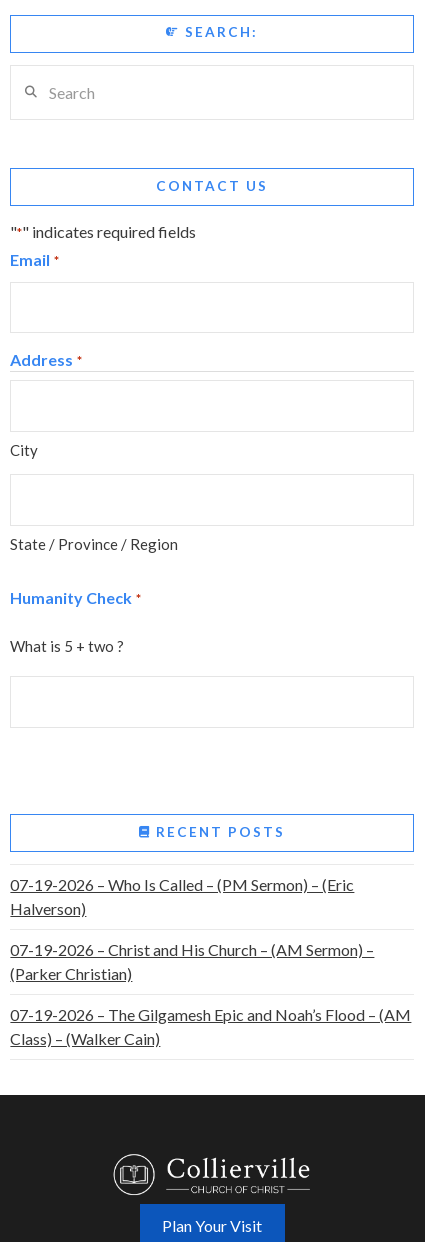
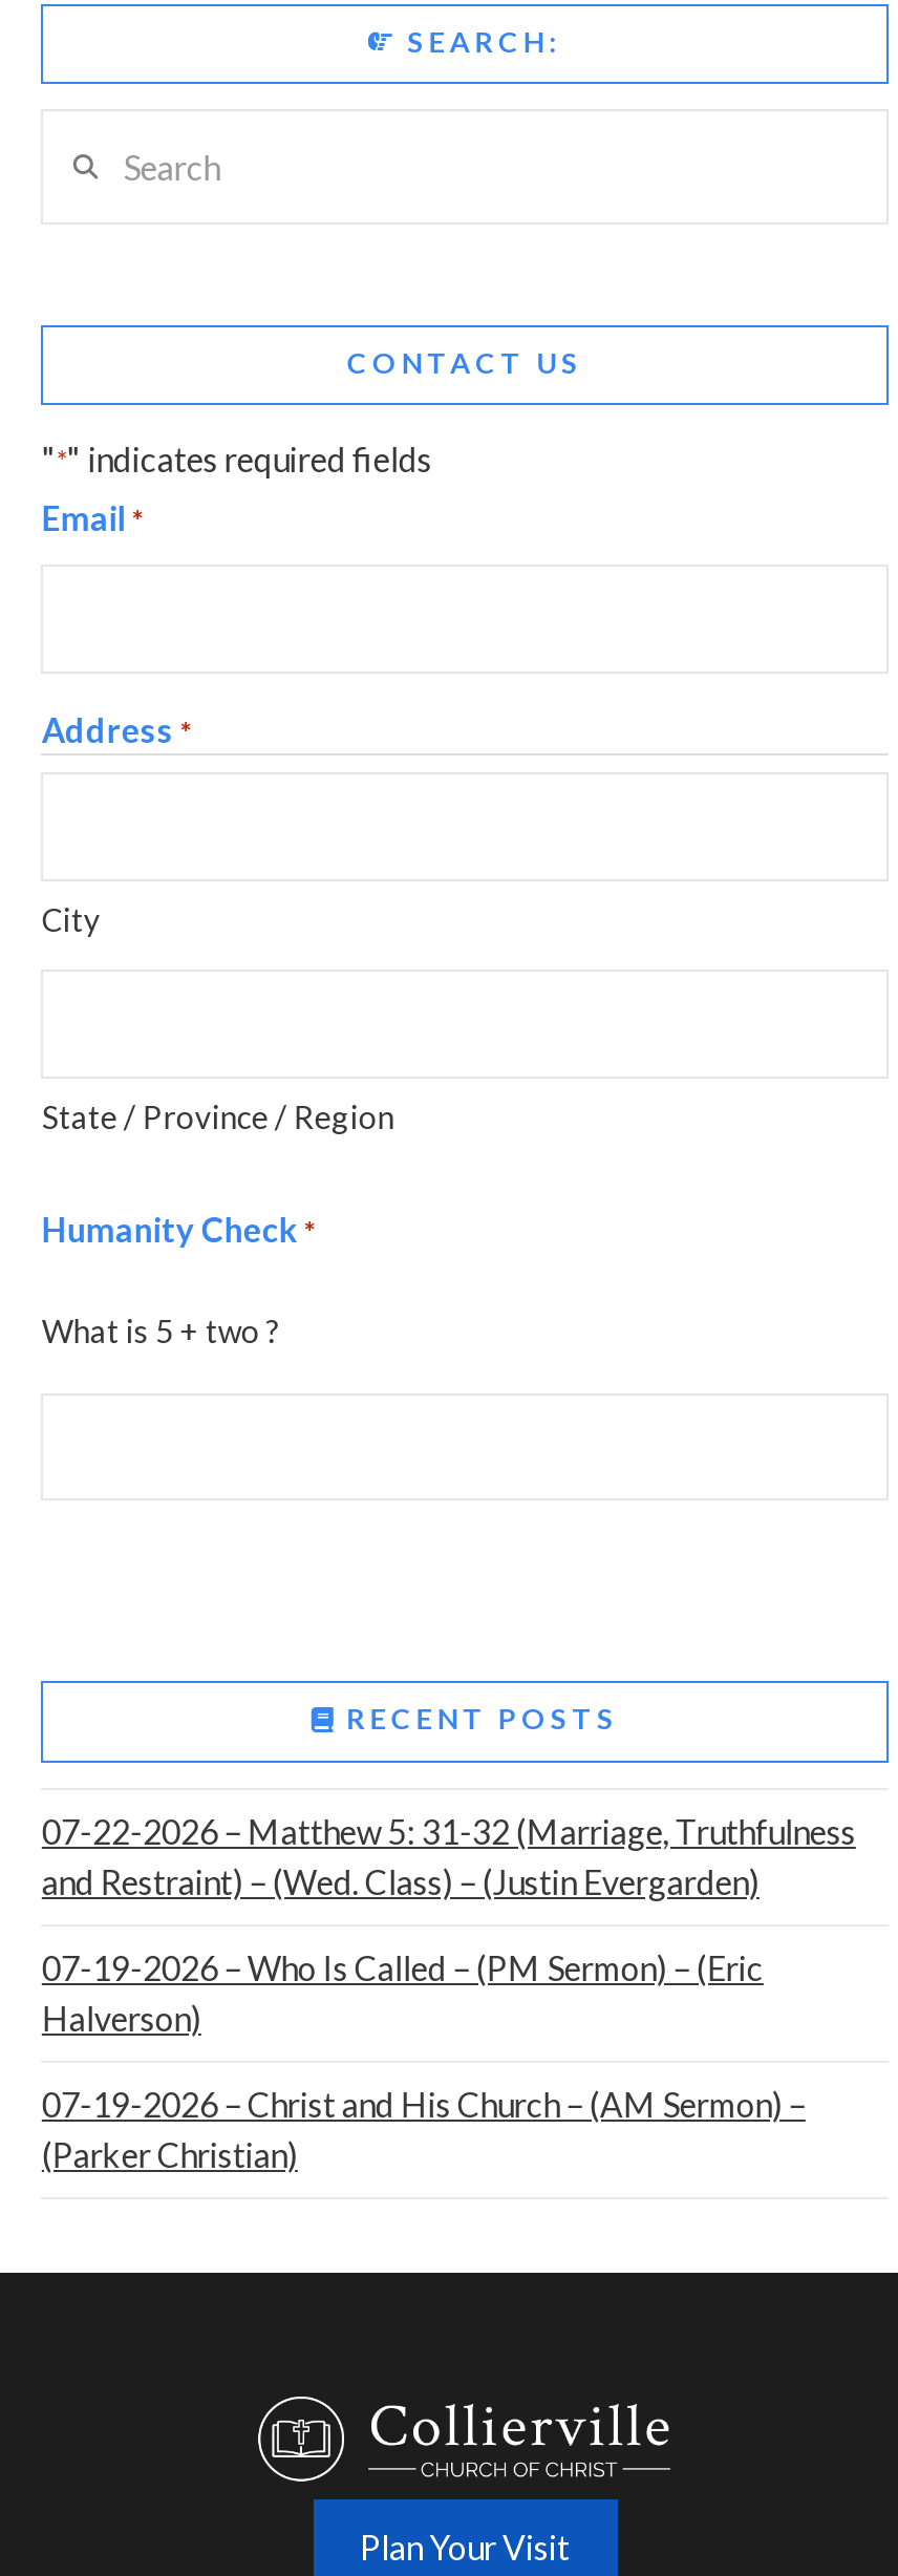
none -> [42,1811,856,1901] 07-22-2026 – Matthew 5: 31-32 (Marriage, Truthfulness | and Restraint) – (Wed. Class) – (Justin Evergarden)
moved [10,875,374,983] -> [42,1947,805,2174]: 07-19-2026 – Who Is Called – (PM Sermon) – (Eric | Halverson) | 07-19-2026 – Christ and His Church – (AM Sermon) – | (Parker Christian)
[10,1005,411,1048] 07-19-2026 – The Gilgamesh Epic and Noah’s Flood – (AM | Class) – (Walker Cain) -> none

